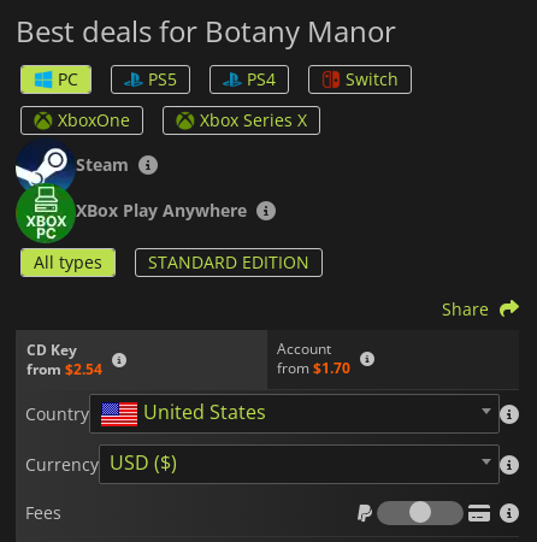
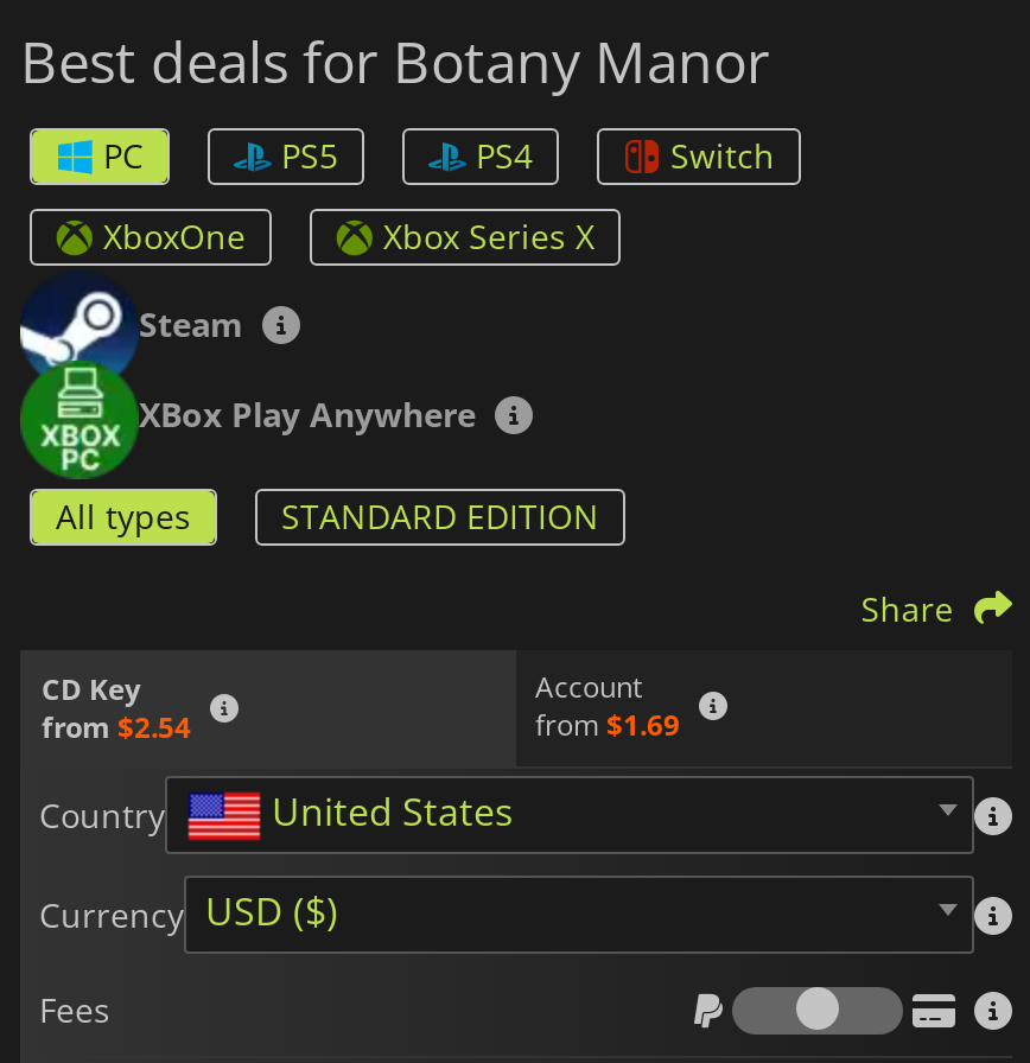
[277,358,350,378] from $1.70 -> [535,705,680,745] from $1.69

